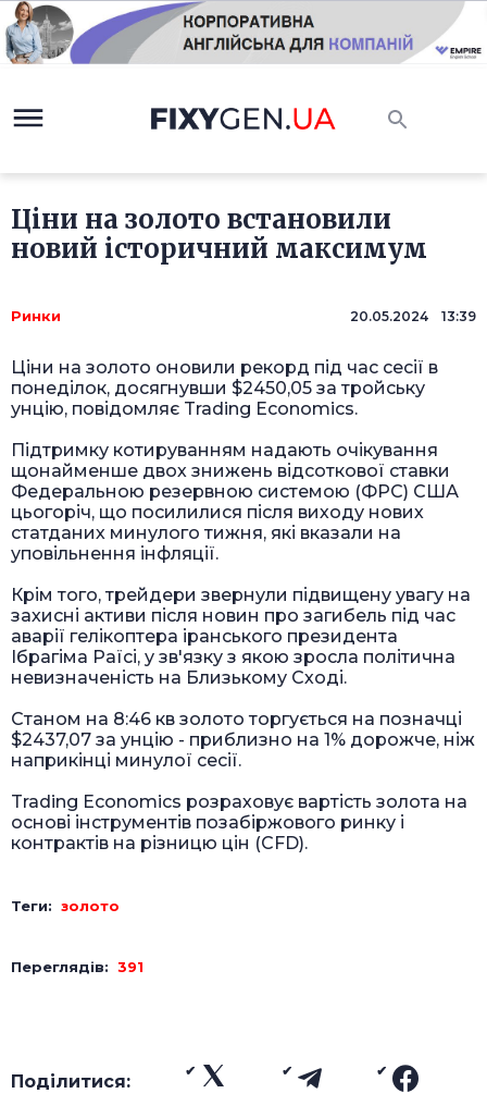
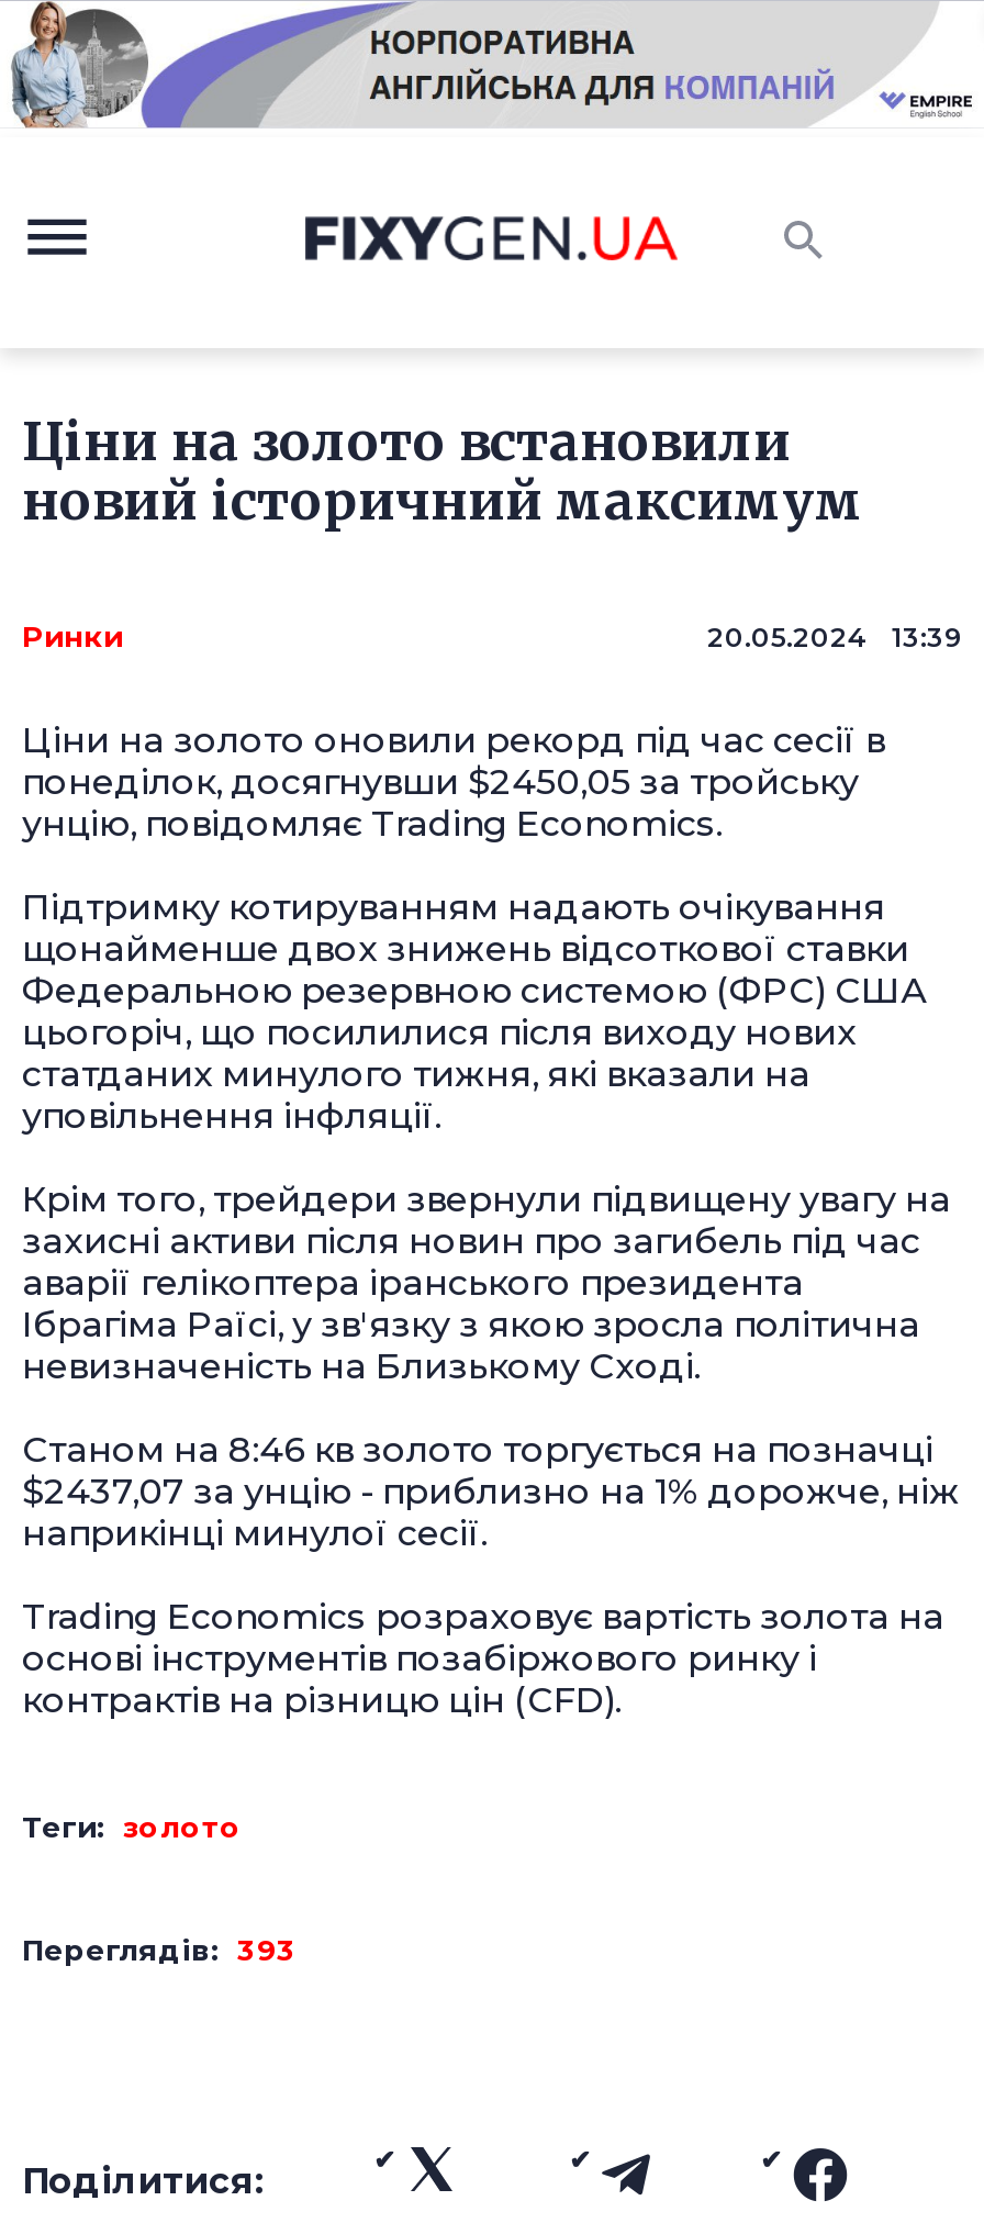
[11,958,143,975] Переглядів: 391 -> [22,1932,297,1967] Переглядів: 393

